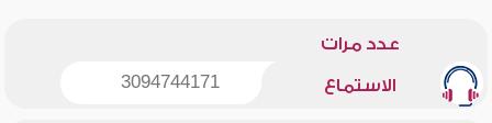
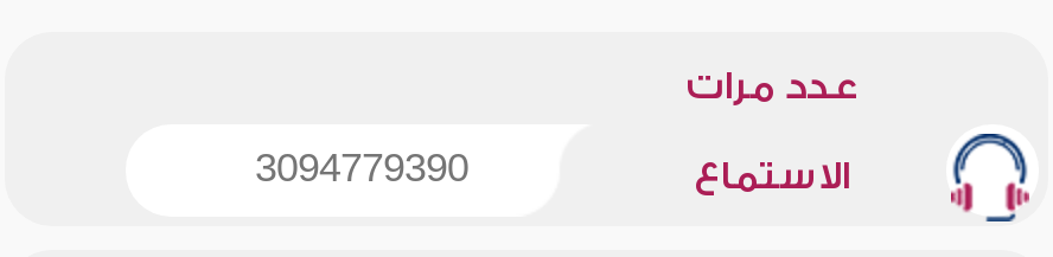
[120,73,219,93] 3094744171 -> [255,149,468,192] 3094779390

